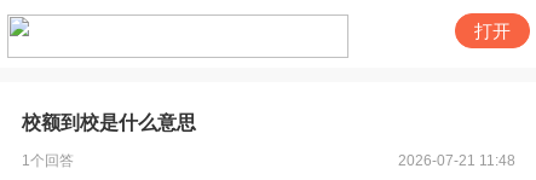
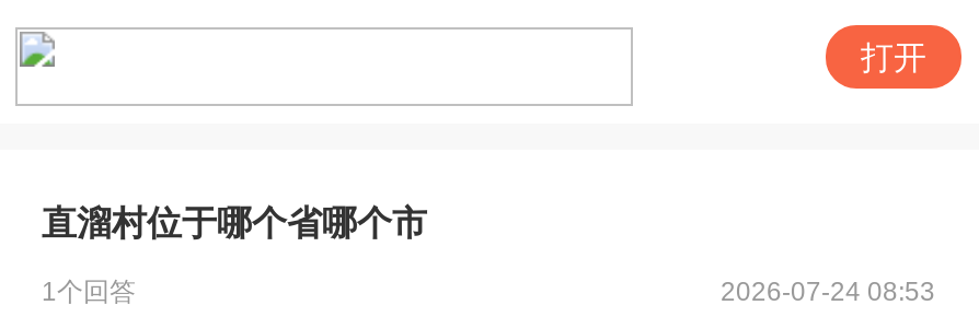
[22,112,196,133] 校额到校是什么意思 -> [42,204,427,242] 直溜村位于哪个省哪个市
[398,152,515,169] 2026-07-21 11:48 -> [721,277,935,307] 2026-07-24 08:53

